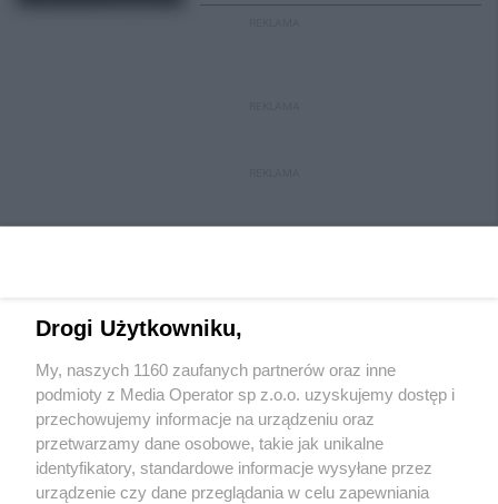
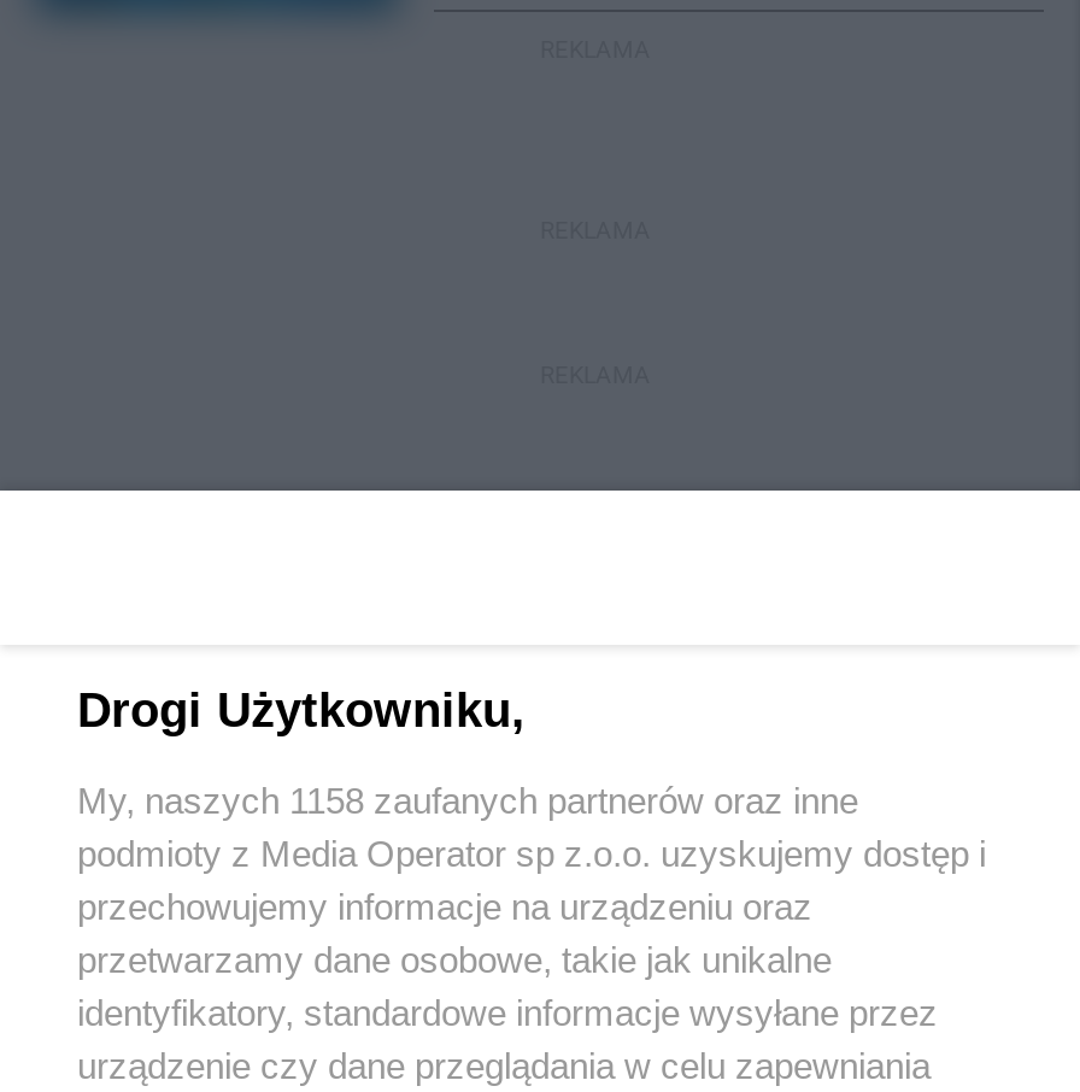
[36,359,396,378] My, naszych 1160 zaufanych partnerów oraz inne -> [77,779,858,820] My, naszych 1158 zaufanych partnerów oraz inne

